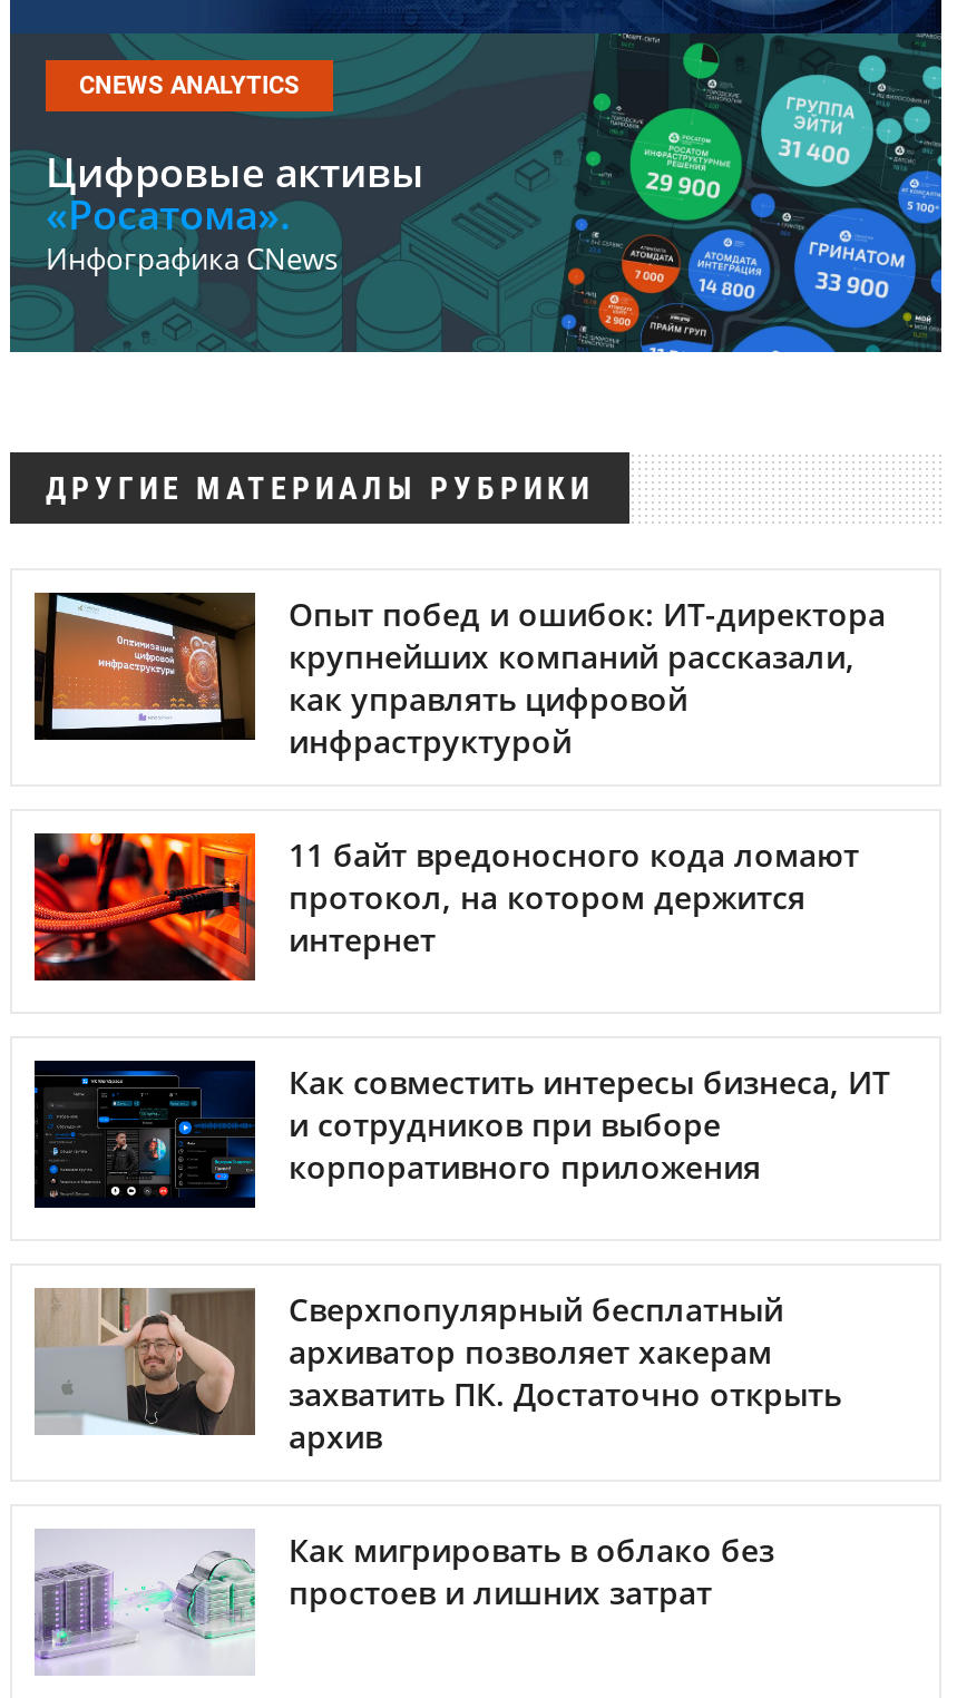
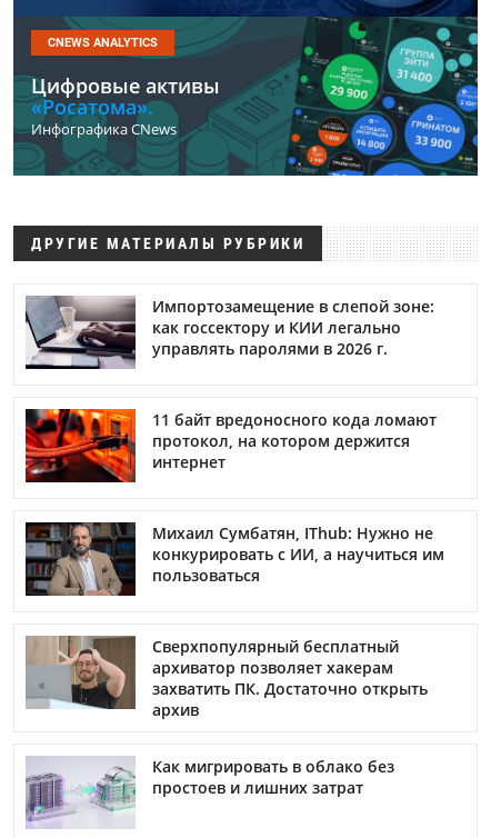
[32,591,886,762] [image] | Опыт побед и ошибок: ИТ-директора | крупнейших компаний рассказали, | как управлять цифровой | инфраструктурой -> [26,295,434,370] [image] | Импортозамещение в слепой зоне: | как госсектору и КИИ легально | управлять паролями в 2026 г.
[35,1061,890,1210] [image] | Как совместить интересы бизнеса, ИТ | и сотрудников при выборе | корпоративного приложения -> [24,521,444,597] [image] | Михаил Сумбатян, IThub: Нужно не | конкурировать с ИИ, а научиться им | пользоваться

